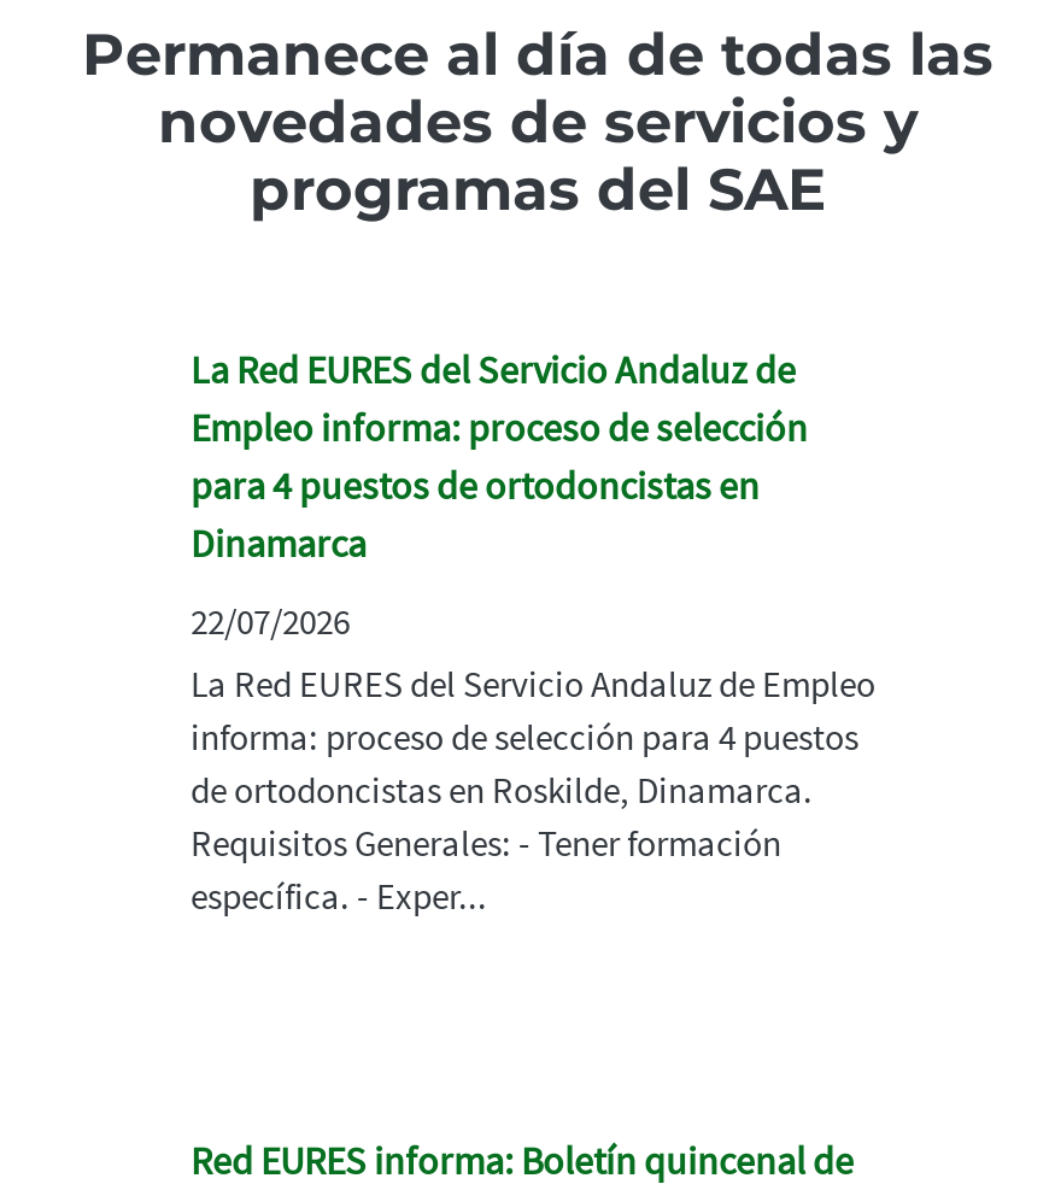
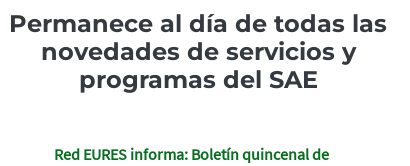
[191,345,875,919] La Red EURES del Servicio Andaluz de | Empleo informa: proceso de selección | para 4 puestos de ortodoncistas en | Dinamarca | 22/07/2026 | La Red EURES del Servicio Andaluz de Empleo | informa: proceso de selección para 4 puestos | de ortodoncistas en Roskilde, Dinamarca. | Requisitos Generales: - Tener formación | específica. - Exper... -> none

